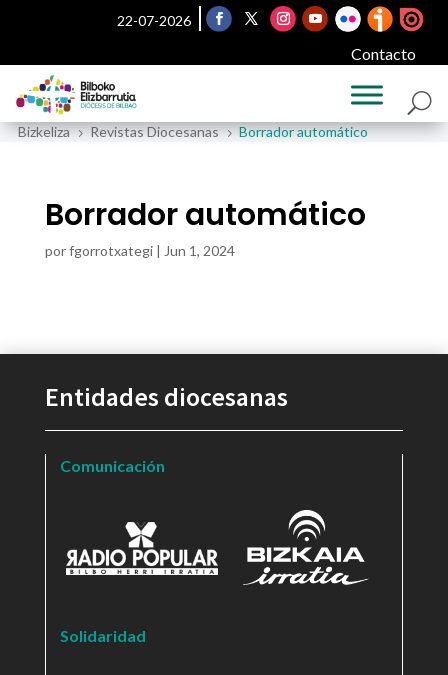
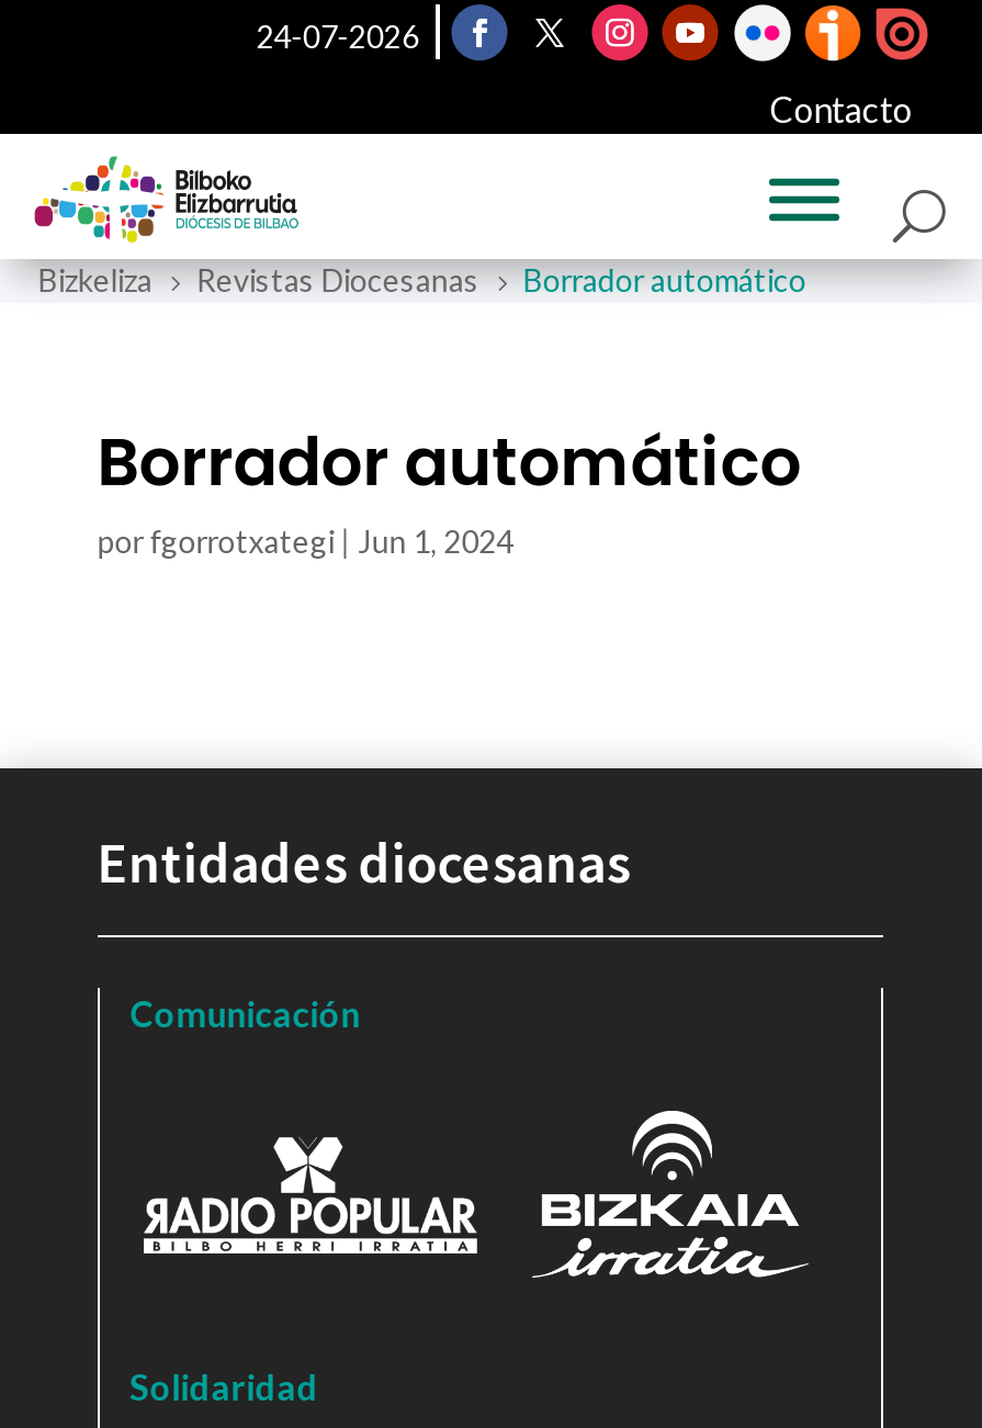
[117,12,191,29] 22-07-2026 -> [256,18,419,55] 24-07-2026

